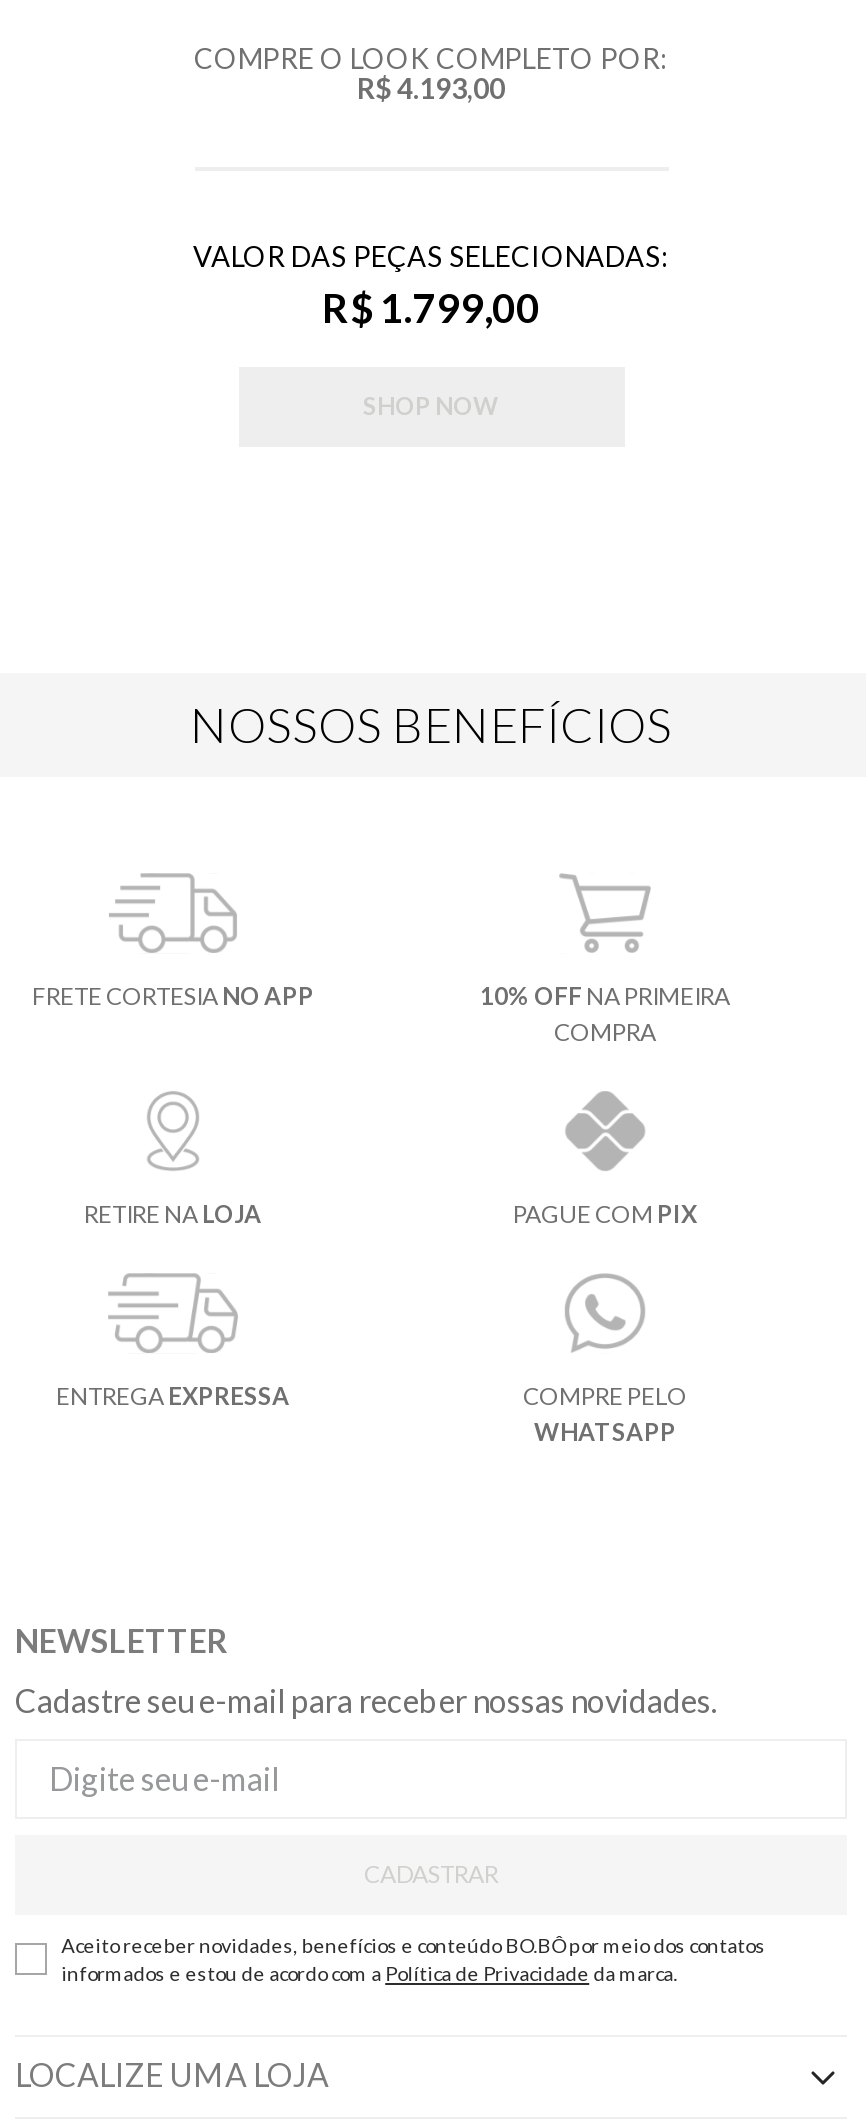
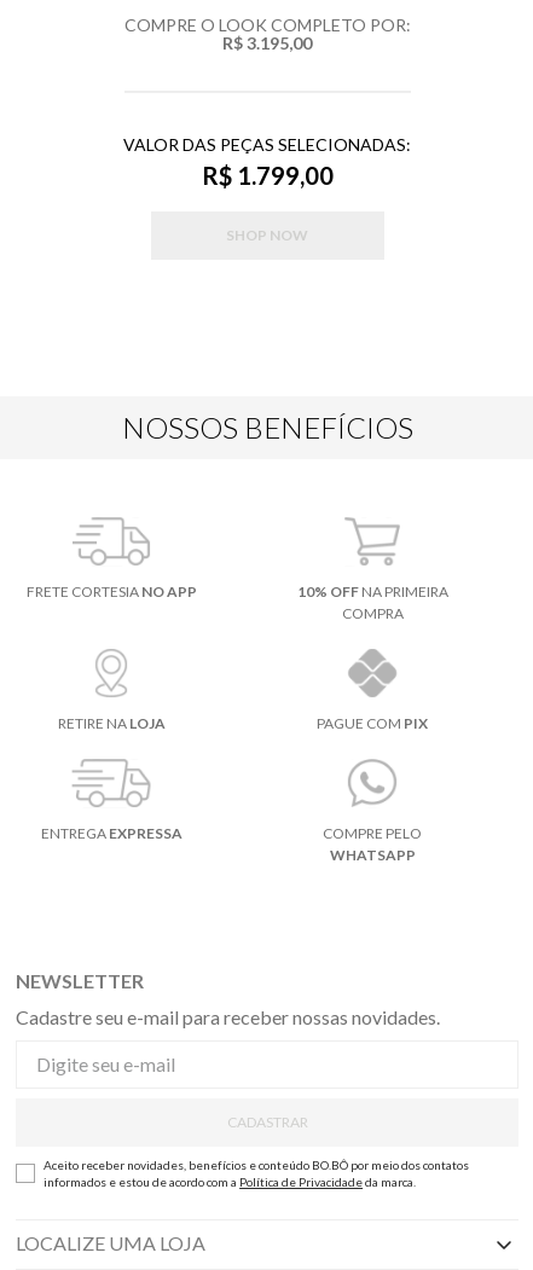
[357,70,505,104] R$ 4.193,00 -> [222,33,312,53] R$ 3.195,00

